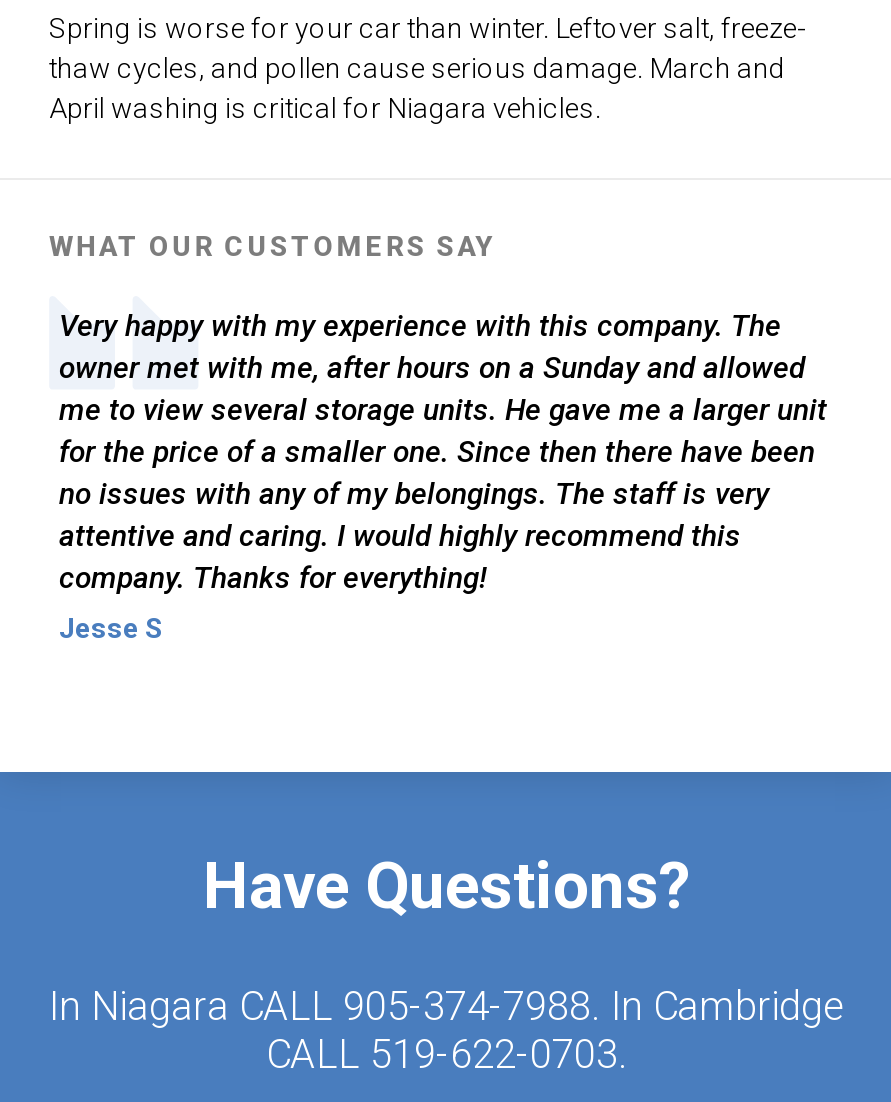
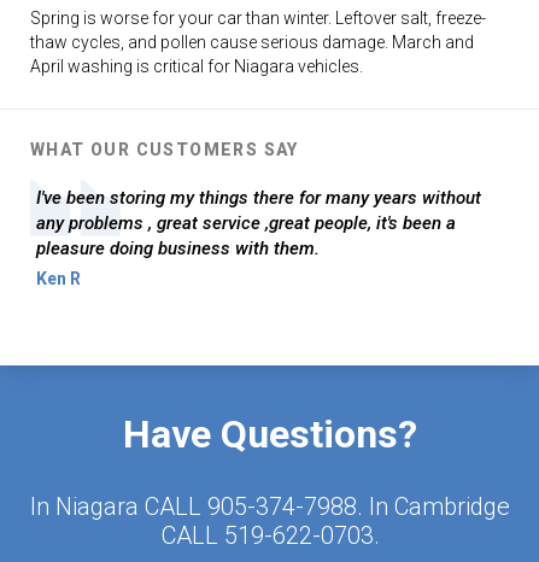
[59,307,827,643] Very happy with my experience with this company. The | owner met with me, after hours on a Sunday and allowed | me to view several storage units. He gave me a larger unit | for the price of a smaller one. Since then there have been | no issues with any of my belongings. The staff is very | attentive and caring. I would highly recommend this | company. Thanks for everything! | Jesse S -> [36,186,481,288] I've been storing my things there for many years without | any problems , great service ,great people, it's been a | pleasure doing business with them. | Ken R

